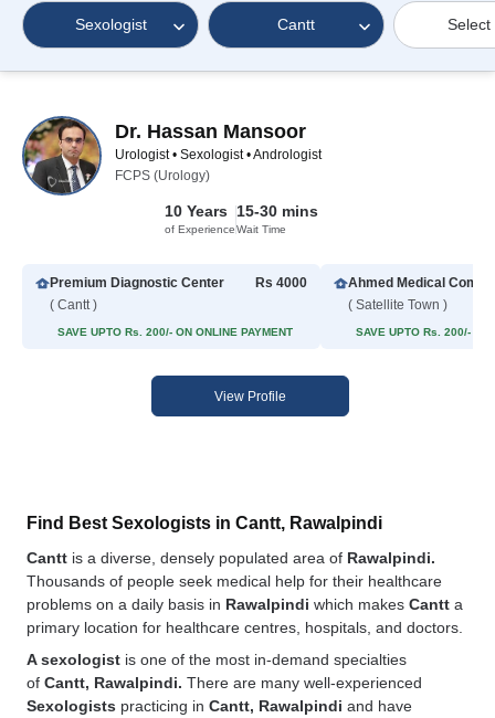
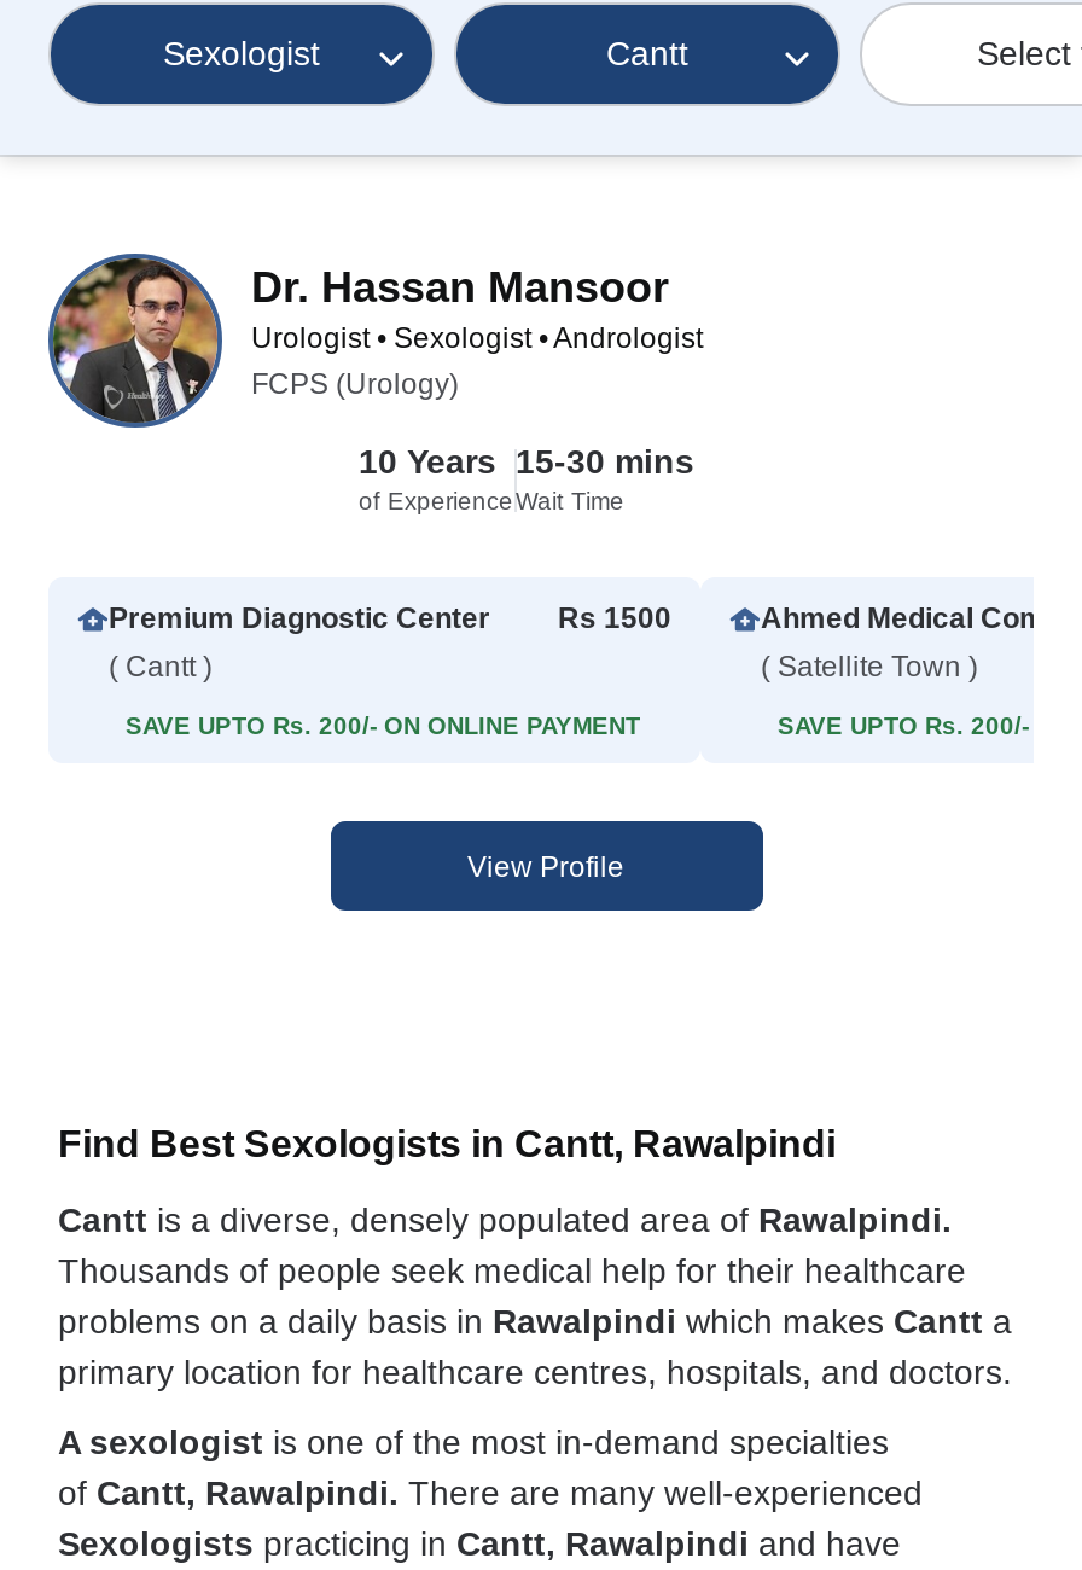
[50,275,307,291] Premium Diagnostic Center Rs 4000 -> [109,602,671,636] Premium Diagnostic Center Rs 1500

